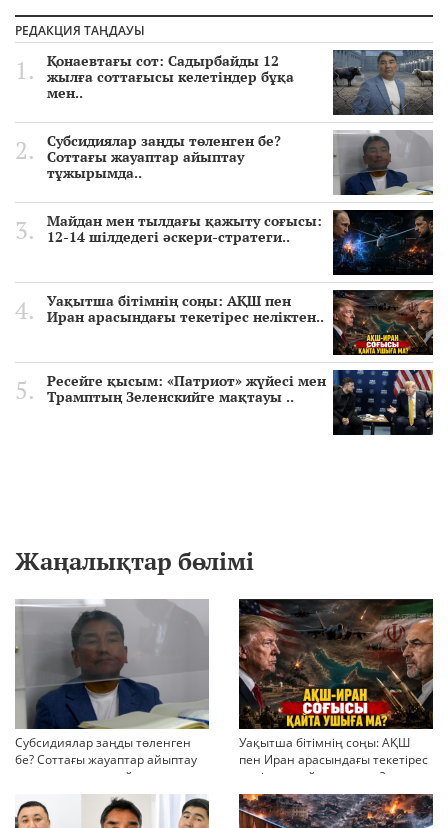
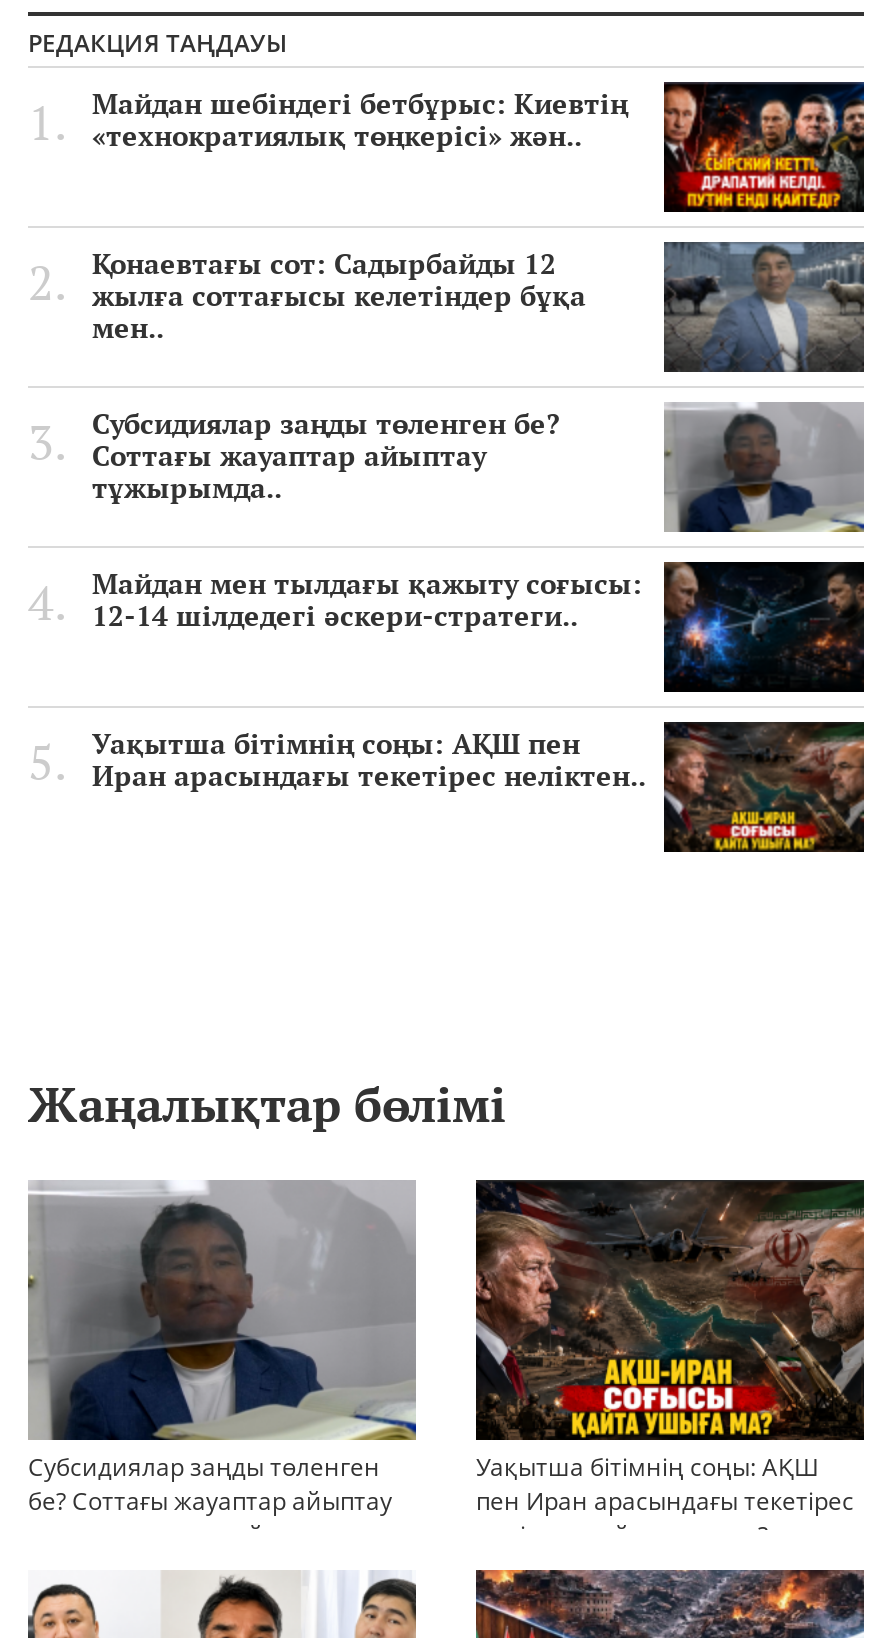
none -> [92,82,864,212] [image] | Майдан шебіндегі бетбұрыс: Киевтің | «технократиялық төңкерісі» жән..
moved [47,49,435,326] -> [92,240,868,794]: [image] | Қонаевтағы сот: Садырбайды 12 | жылға соттағысы келетіндер бұқа | ... | Уақытша бітімнің соңы: АҚШ пен | Иран арасындағы текетірес неліктен..
[47,369,434,436] [image] | Ресейге қысым: «Патриот» жүйесі мен | Трамптың Зеленскийге мақтауы .. -> none

